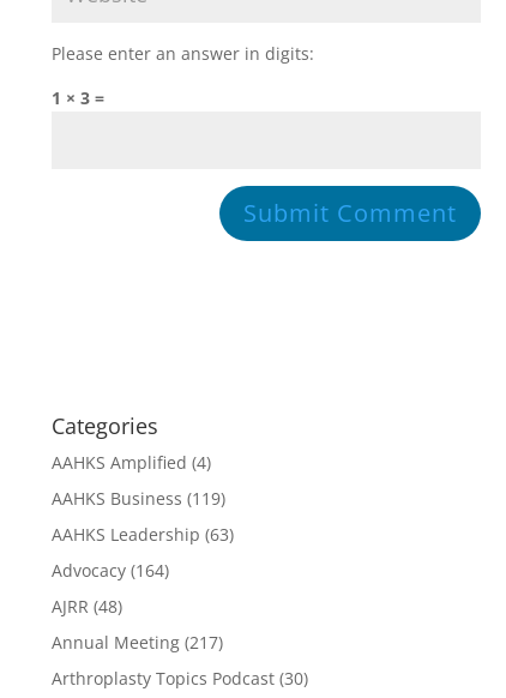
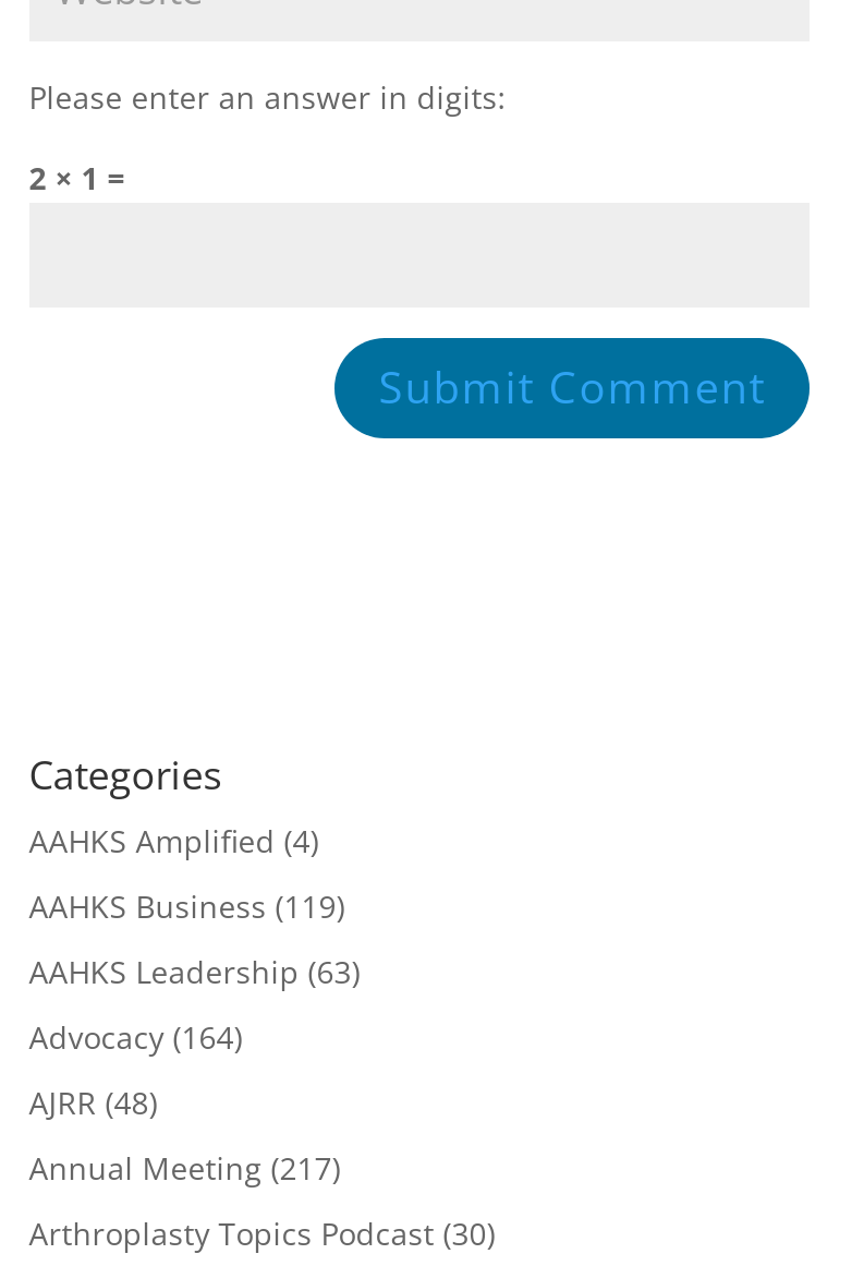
[51,86,104,109] 1 × 3 = -> [29,157,125,198] 2 × 1 =

